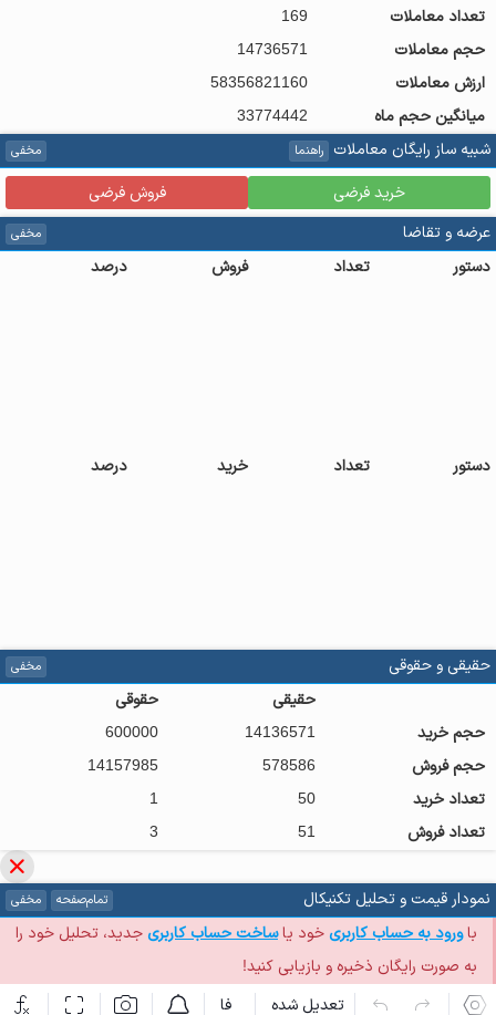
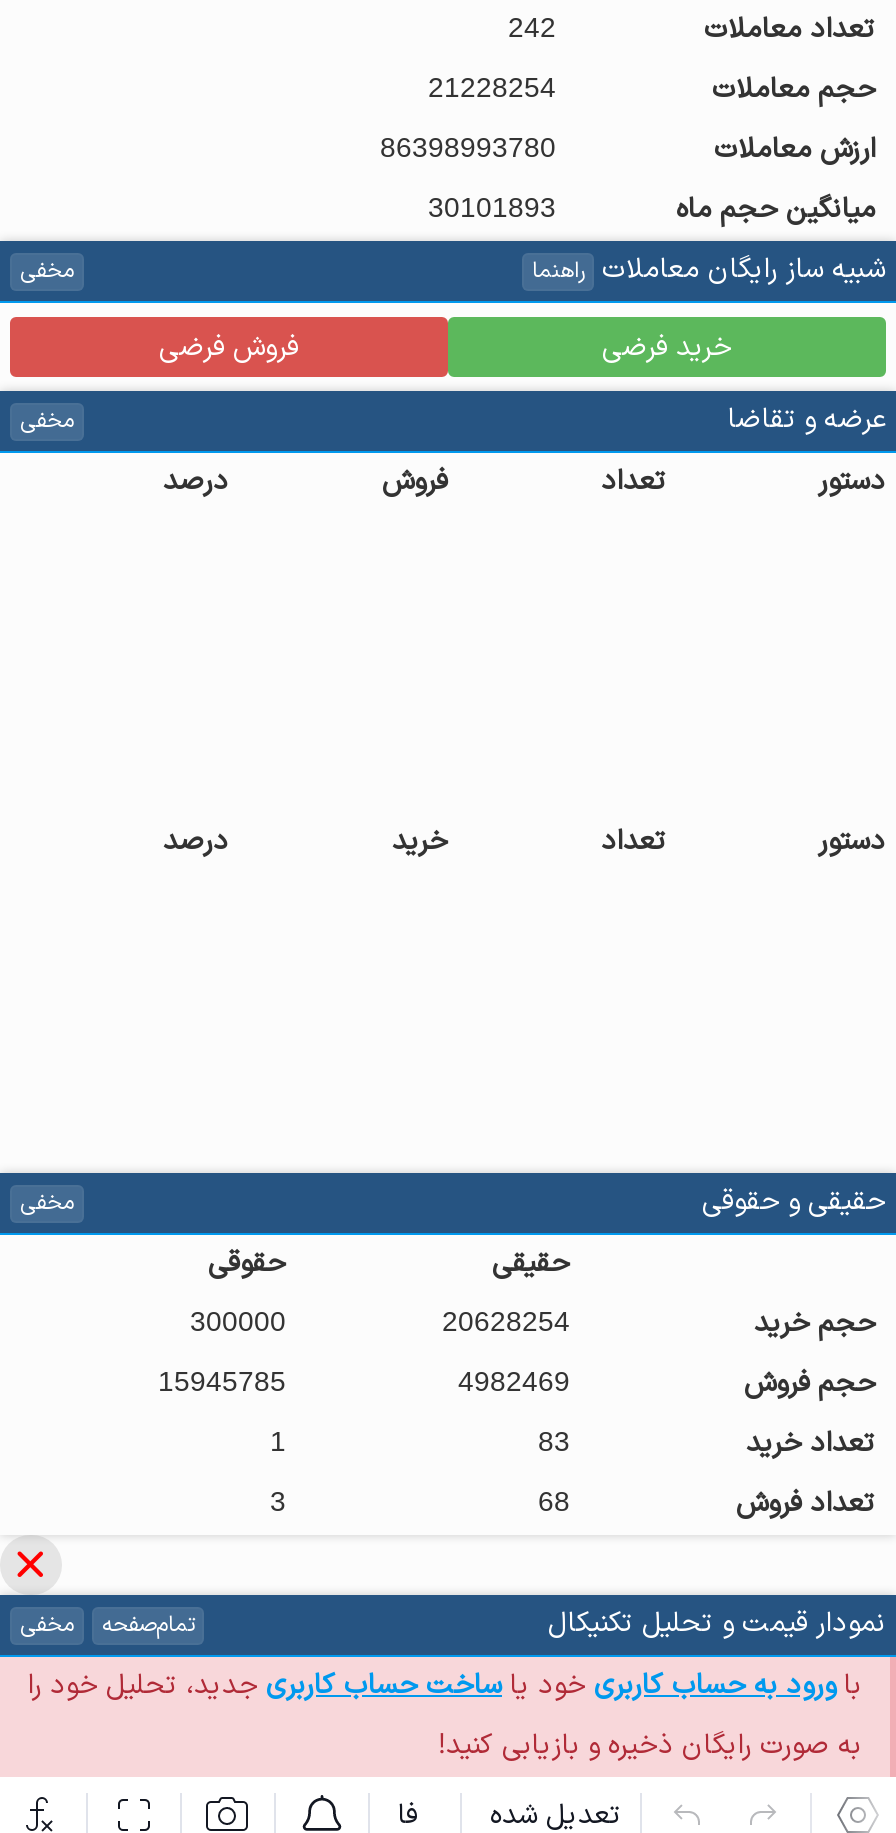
[281,5,308,28] 169 -> [508,8,556,50] 242
[237,38,308,62] 14736571 -> [428,68,556,110] 21228254
[210,72,308,95] 58356821160 -> [380,128,556,170] 86398993780
[237,105,308,128] 33774442 -> [428,188,556,230] 30101893
[105,722,158,745] 600000 -> [190,1304,286,1346] 300000
[245,722,316,745] 14136571 -> [442,1304,570,1346] 20628254
[87,755,158,779] 14157985 -> [158,1364,286,1406] 15945785
[262,755,316,779] 578586 -> [458,1364,570,1406] 4982469
[298,789,316,812] 50 -> [538,1424,570,1466] 83
[298,822,316,845] 51 -> [538,1484,570,1526] 68

